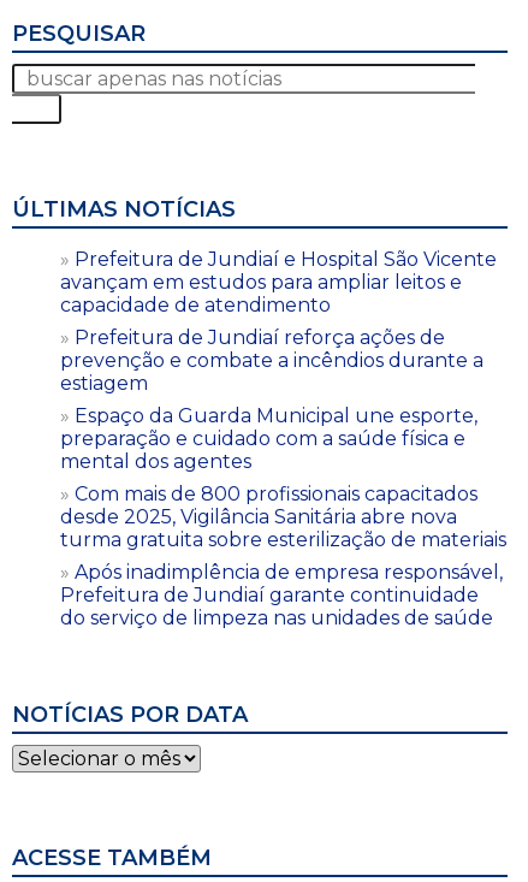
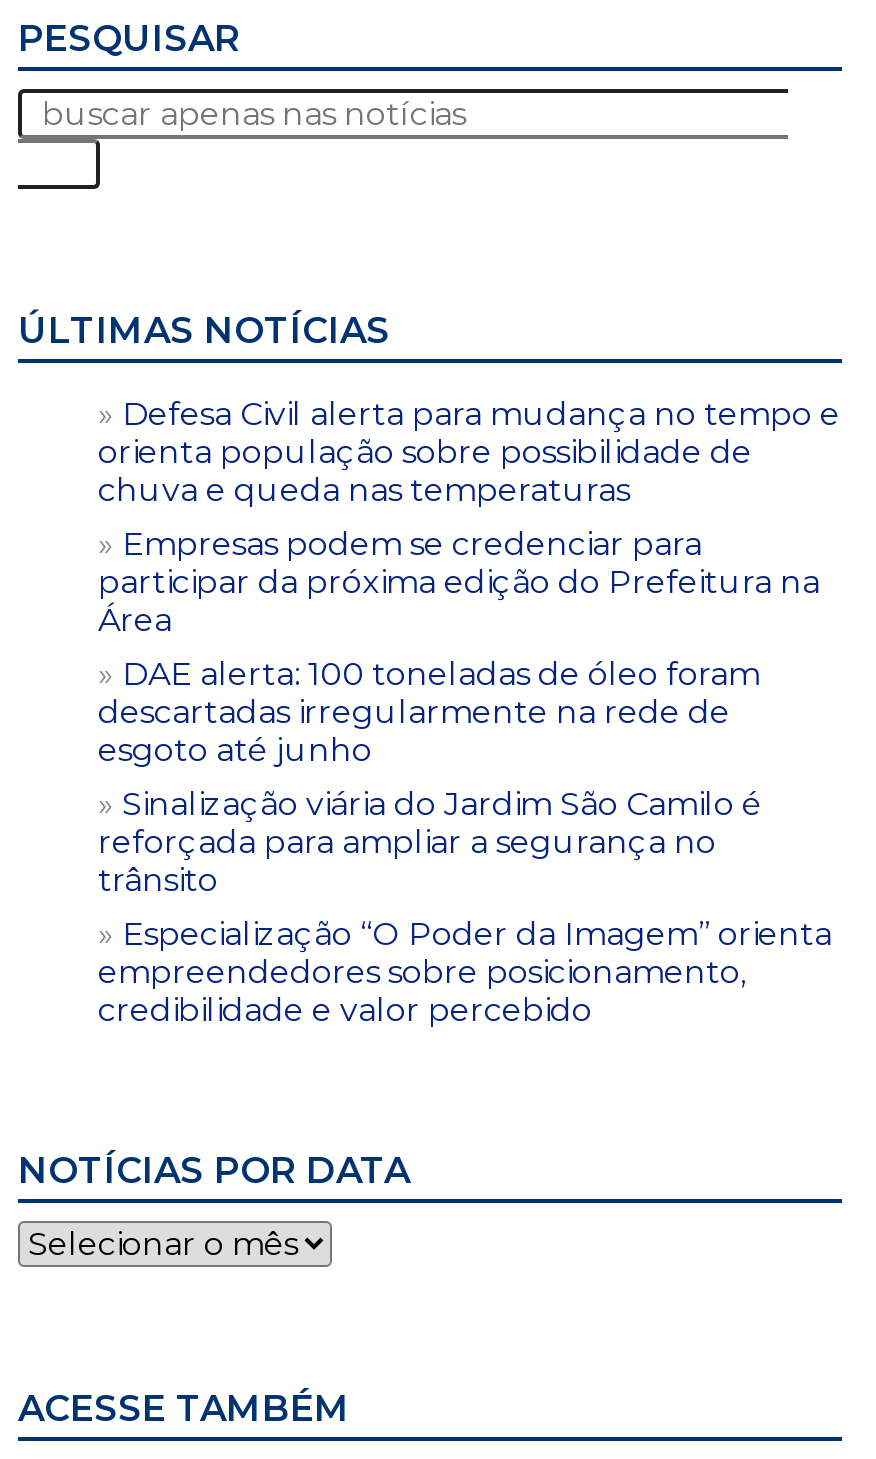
[60,248,506,630] Prefeitura de Jundiaí e Hospital São Vicente | avançam em estudos para ampliar leitos e | capacidade de atendimento | Prefeitura de Jundiaí reforça ações de | prevenção e combate a incêndios durante a | estiagem | Espaço da Guarda Municipal une esporte, | preparação e cuidado com a saúde física e | mental dos agentes | Com mais de 800 profissionais capacitados | desde 2025, Vigilância Sanitária abre nova | turma gratuita sobre esterilização de materiais | Após inadimplência de empresa responsável, | Prefeitura de Jundiaí garante continuidade | do serviço de limpeza nas unidades de saúde -> [98,396,840,1030] Defesa Civil alerta para mudança no tempo e | orienta população sobre possibilidade de | chuva e queda nas temperaturas | Empresas podem se credenciar para | participar da próxima edição do Prefeitura na | Área | DAE alerta: 100 toneladas de óleo foram | descartadas irregularmente na rede de | esgoto até junho | Sinalização viária do Jardim São Camilo é | reforçada para ampliar a segurança no | trânsito | Especialização “O Poder da Imagem” orienta | empreendedores sobre posicionamento, | credibilidade e valor percebido

